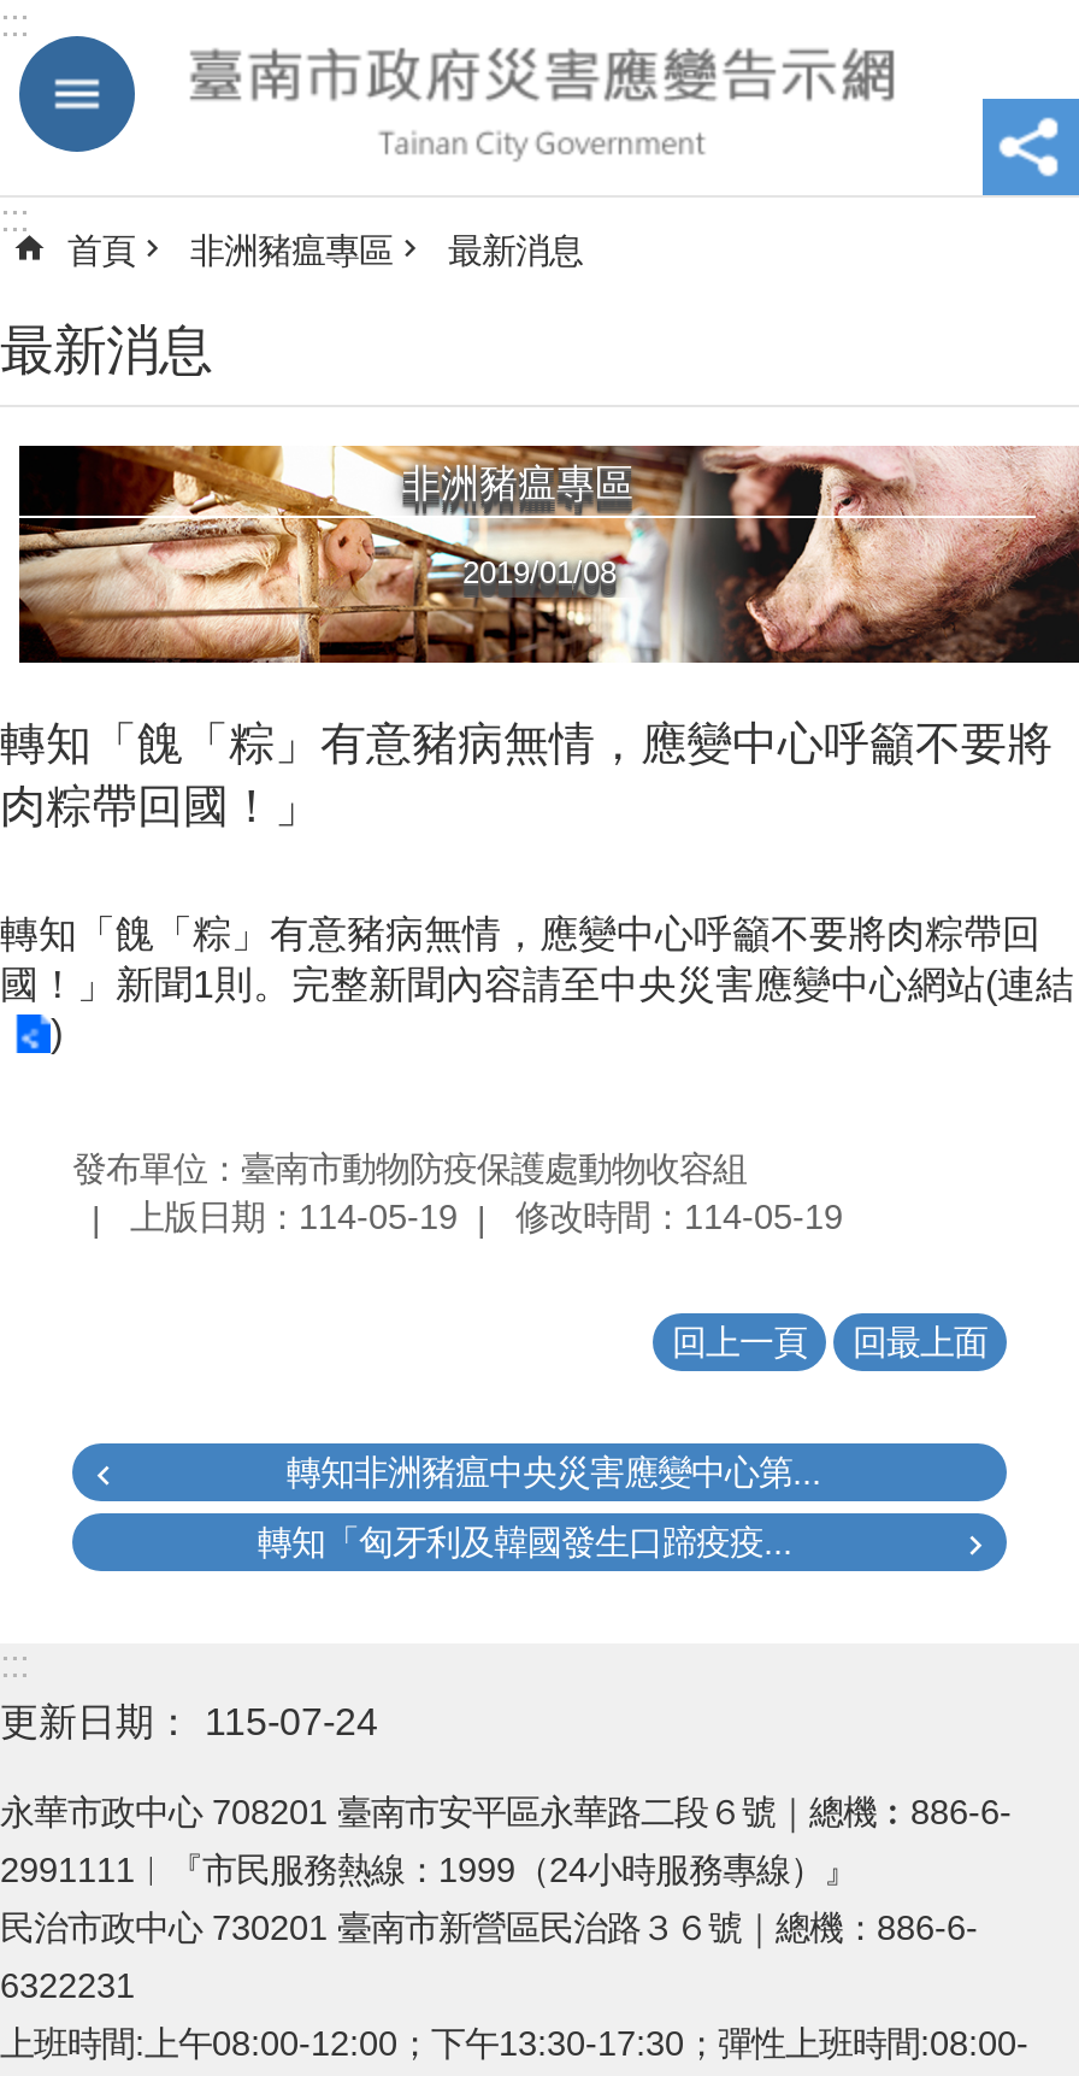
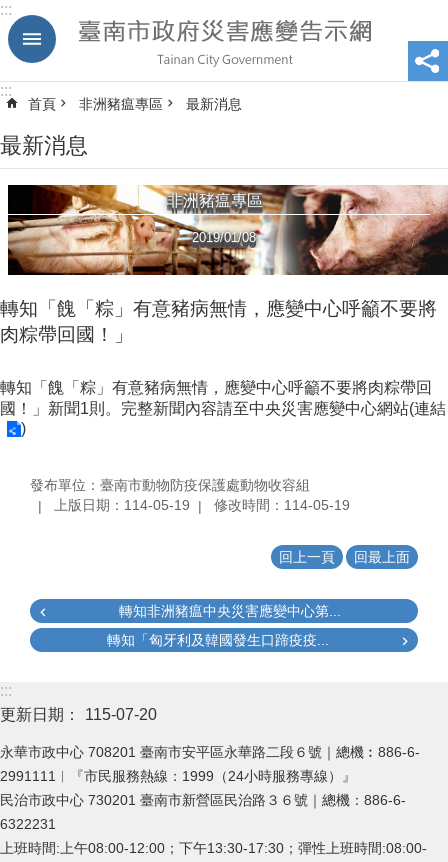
[0,1701,378,1742] 更新日期： 115-07-24 -> [0,706,157,723] 更新日期： 115-07-20

